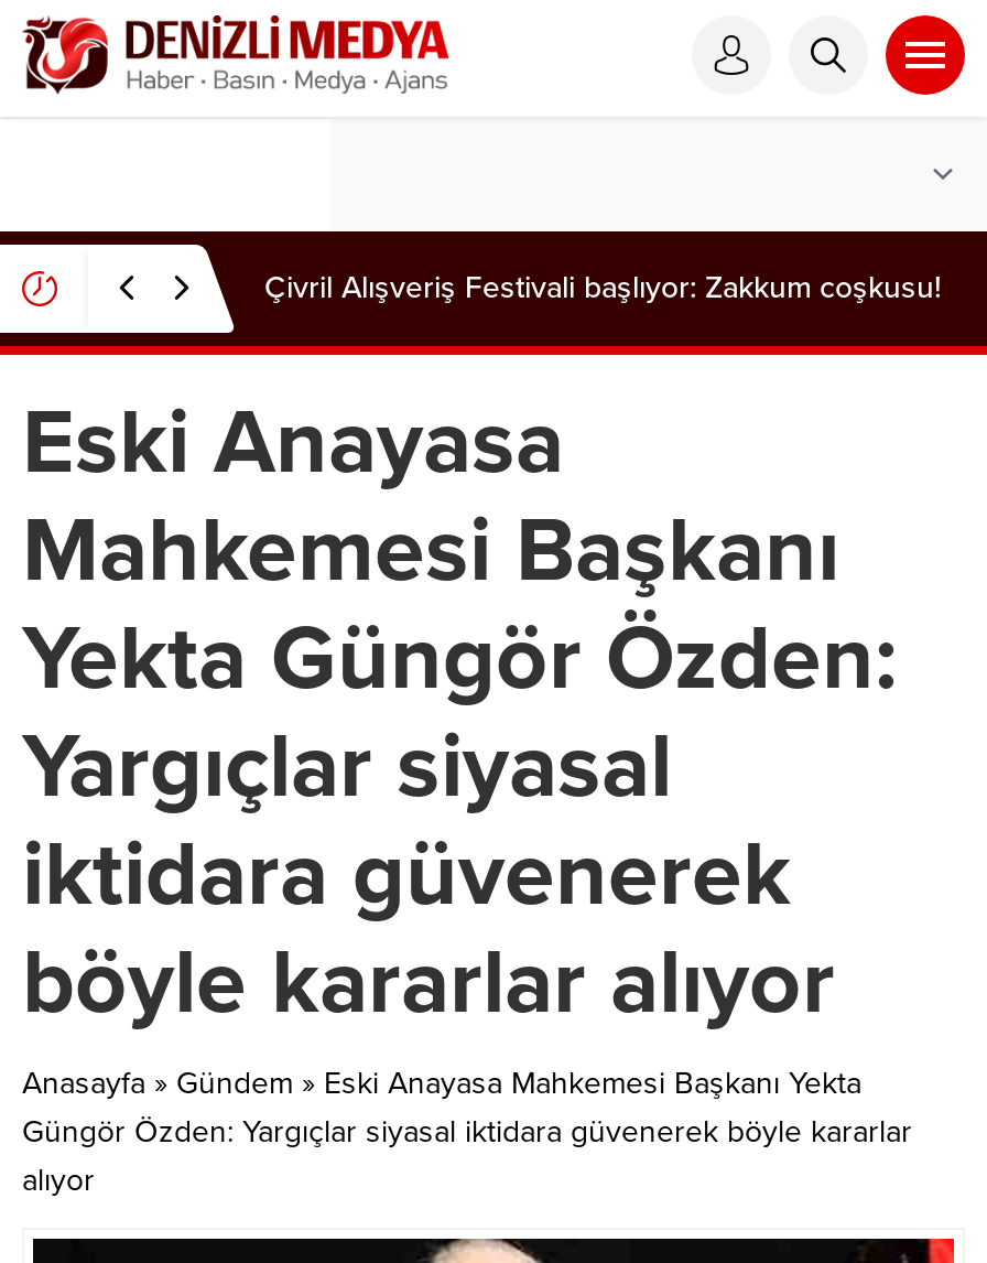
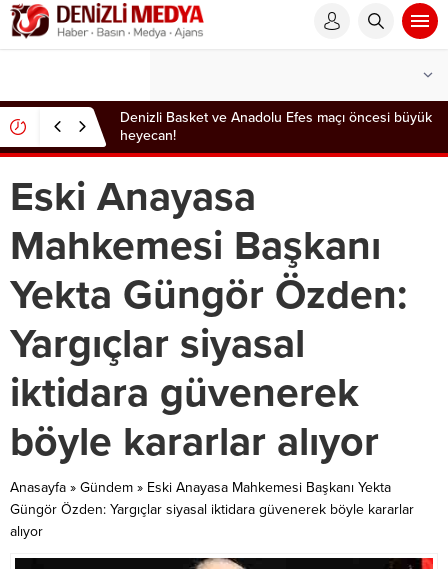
[264,269,941,306] Çivril Alışveriş Festivali başlıyor: Zakkum coşkusu! -> [120,109,432,144] Denizli Basket ve Anadolu Efes maçı öncesi büyük | heyecan!

